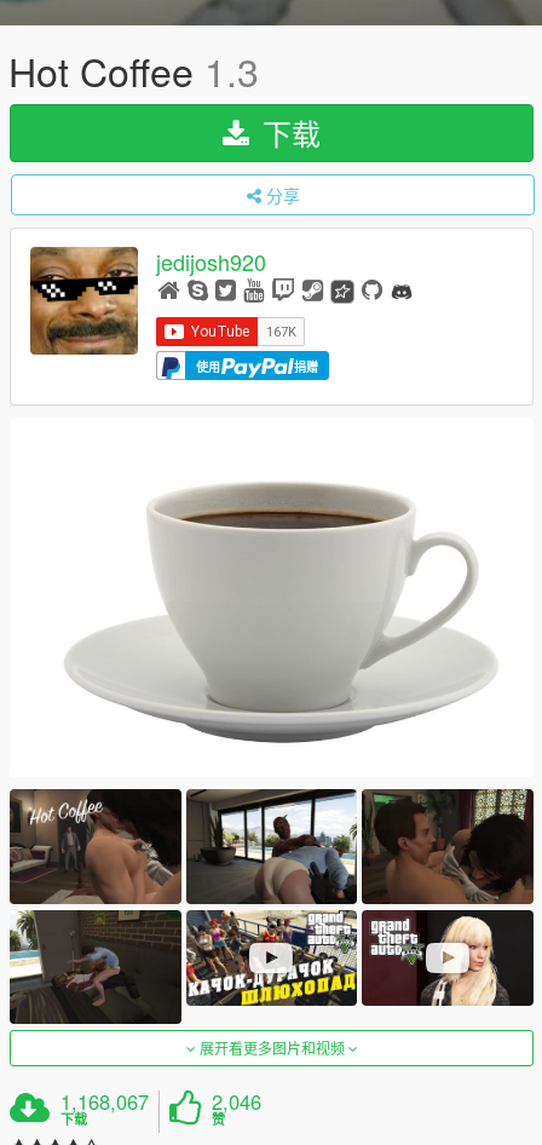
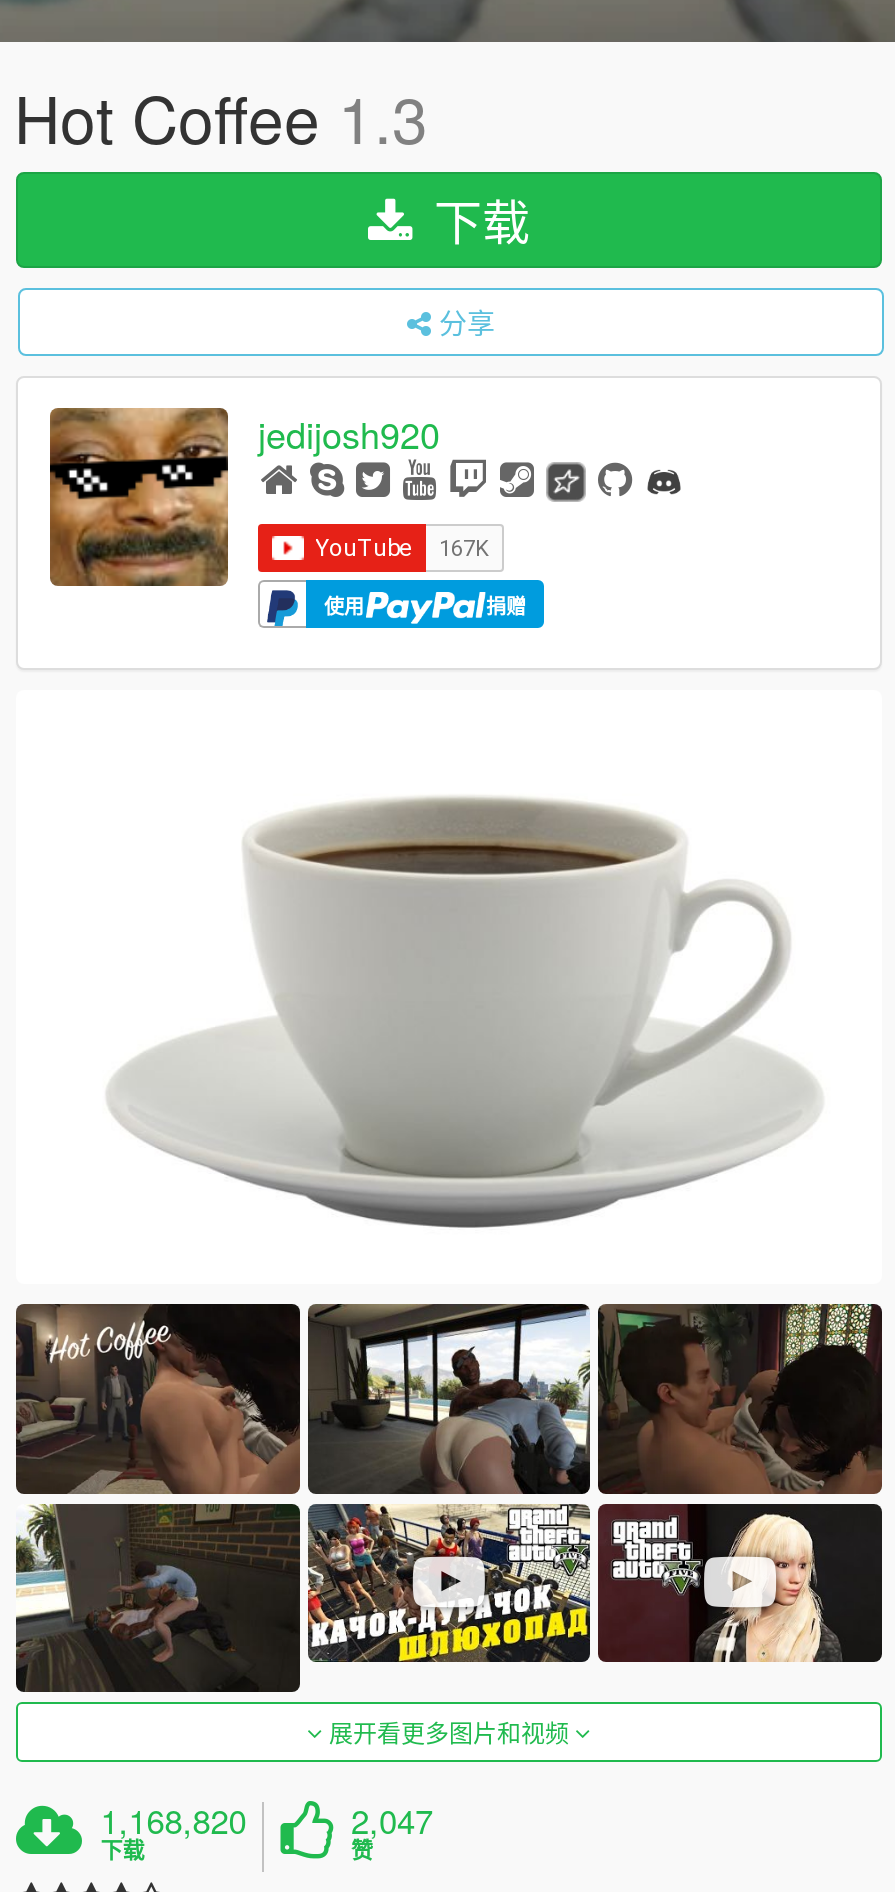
[61,1087,149,1116] 1,168,067 -> [100,1796,246,1844] 1,168,820
[212,1087,262,1116] 2,046 -> [351,1796,433,1844] 2,047

